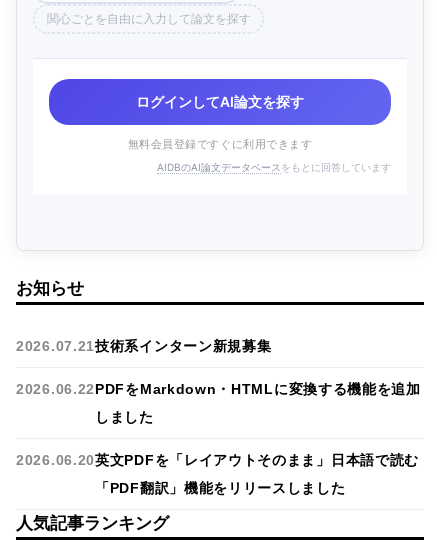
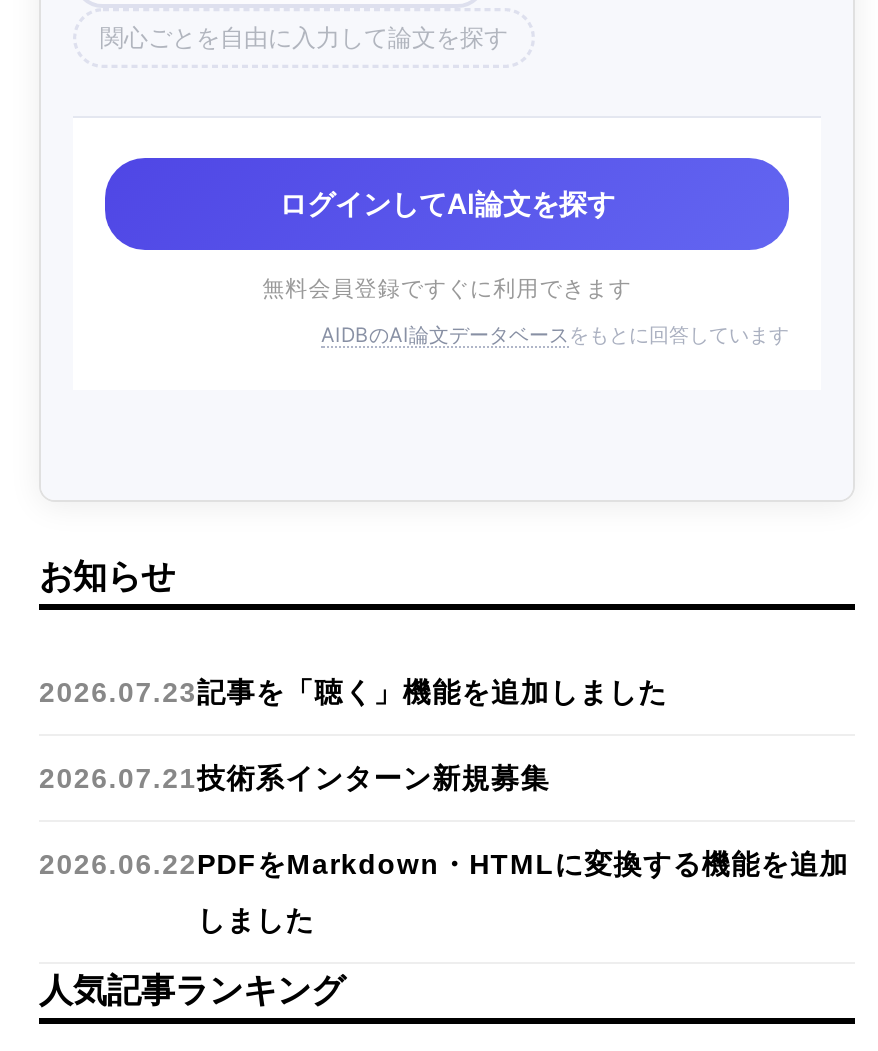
none -> [39,676,667,708] 2026.07.23記事を「聴く」機能を追加しました
moved [16,338,421,425] -> [39,762,849,936]: 2026.07.21技術系インターン新規募集 | 2026.06.22PDFをMarkdown・HTMLに変換する機能を追加 | しました
[16,452,419,496] 2026.06.20英文PDFを「レイアウトそのまま」日本語で読む | 「PDF翻訳」機能をリリースしました -> none

